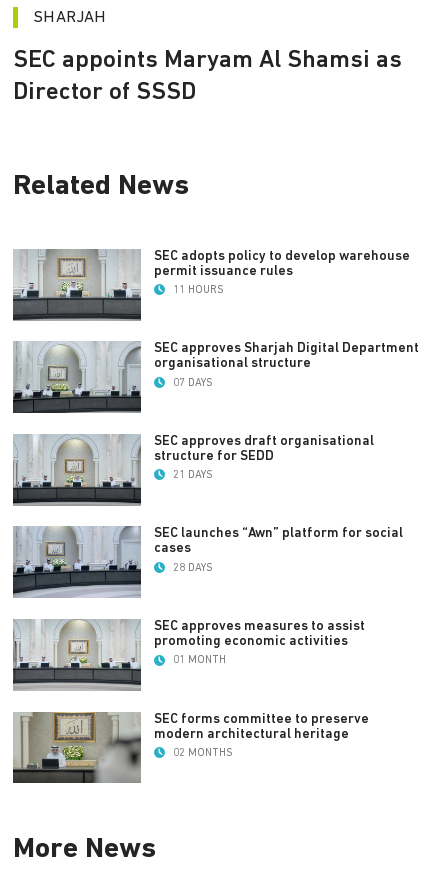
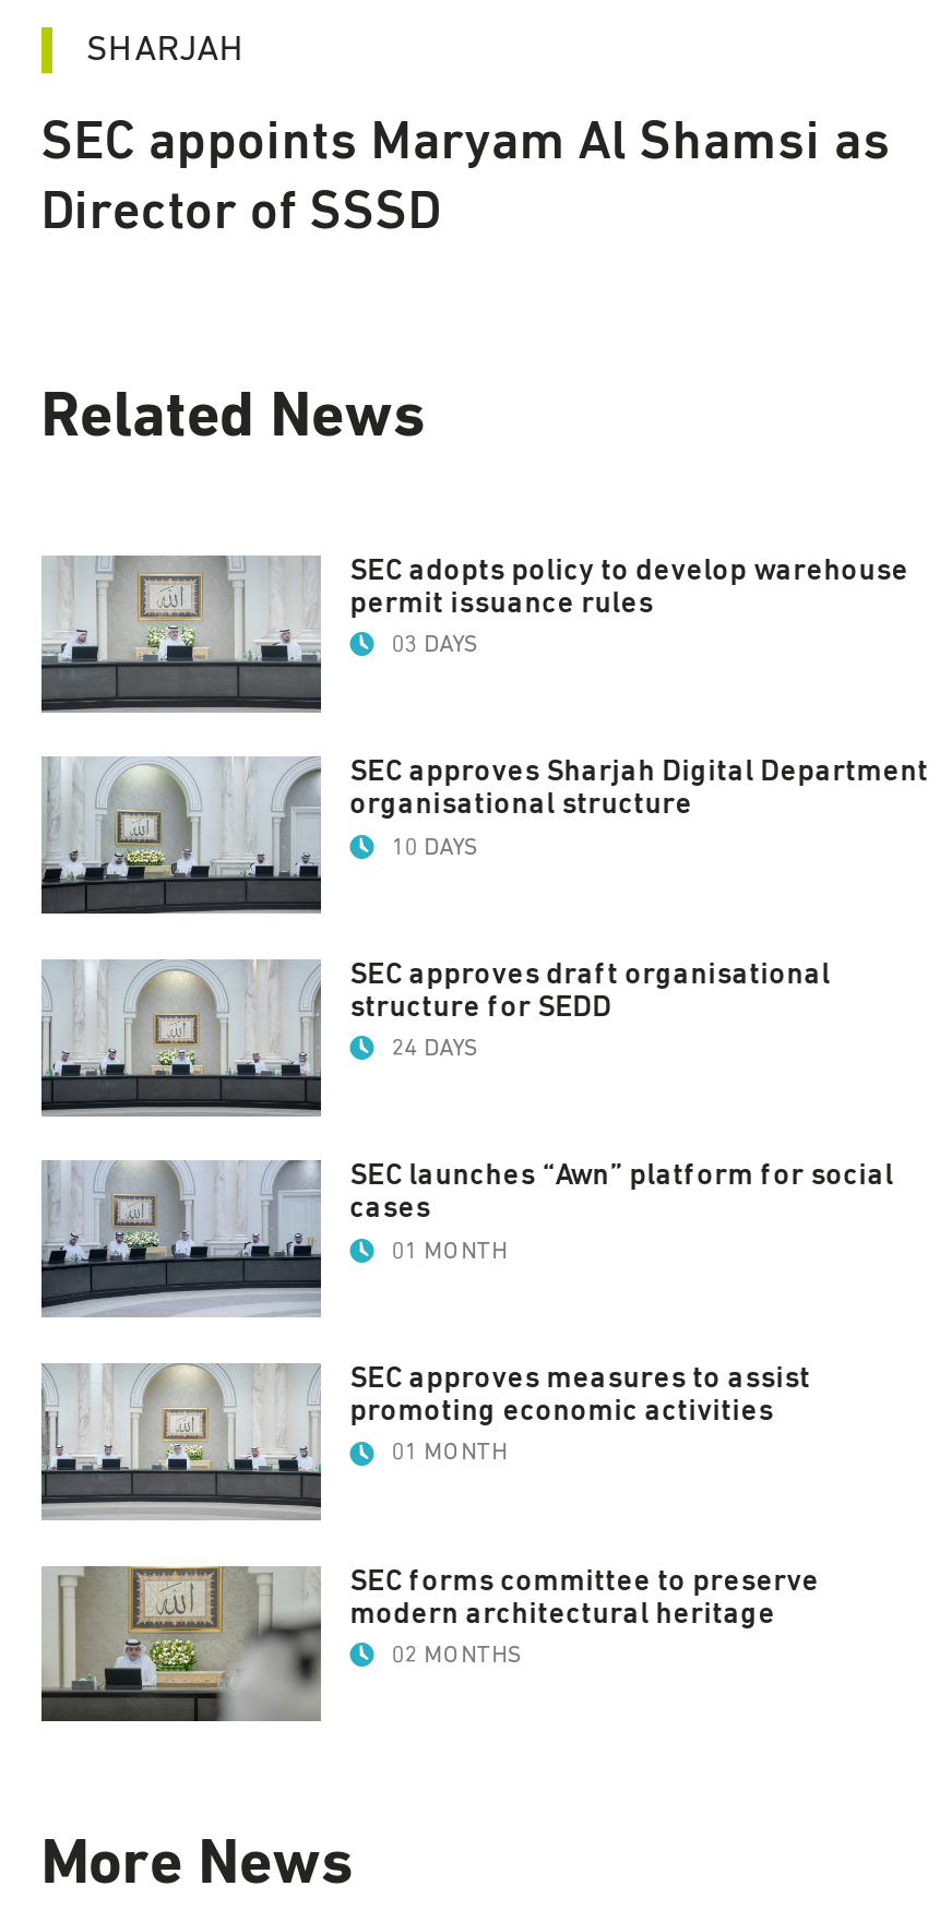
[173,284,223,295] 11 HOURS -> [391,632,476,656] 03 DAYS
[173,377,212,388] 07 DAYS -> [391,835,476,859] 10 DAYS
[173,469,212,480] 21 DAYS -> [391,1036,476,1060] 24 DAYS
[173,562,212,573] 28 DAYS -> [391,1239,507,1263] 01 MONTH

